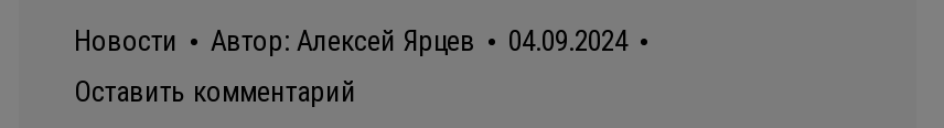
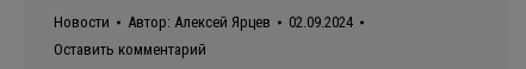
[74,25,627,58] Новости Автор: Алексей Ярцев 04.09.2024 -> [54,13,353,31] Новости Автор: Алексей Ярцев 02.09.2024

